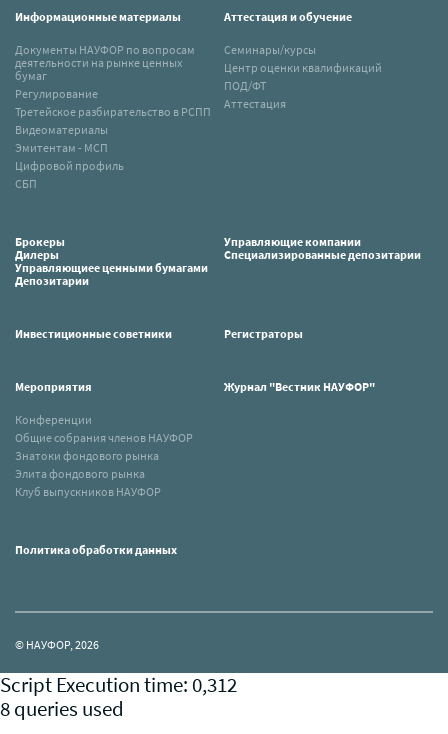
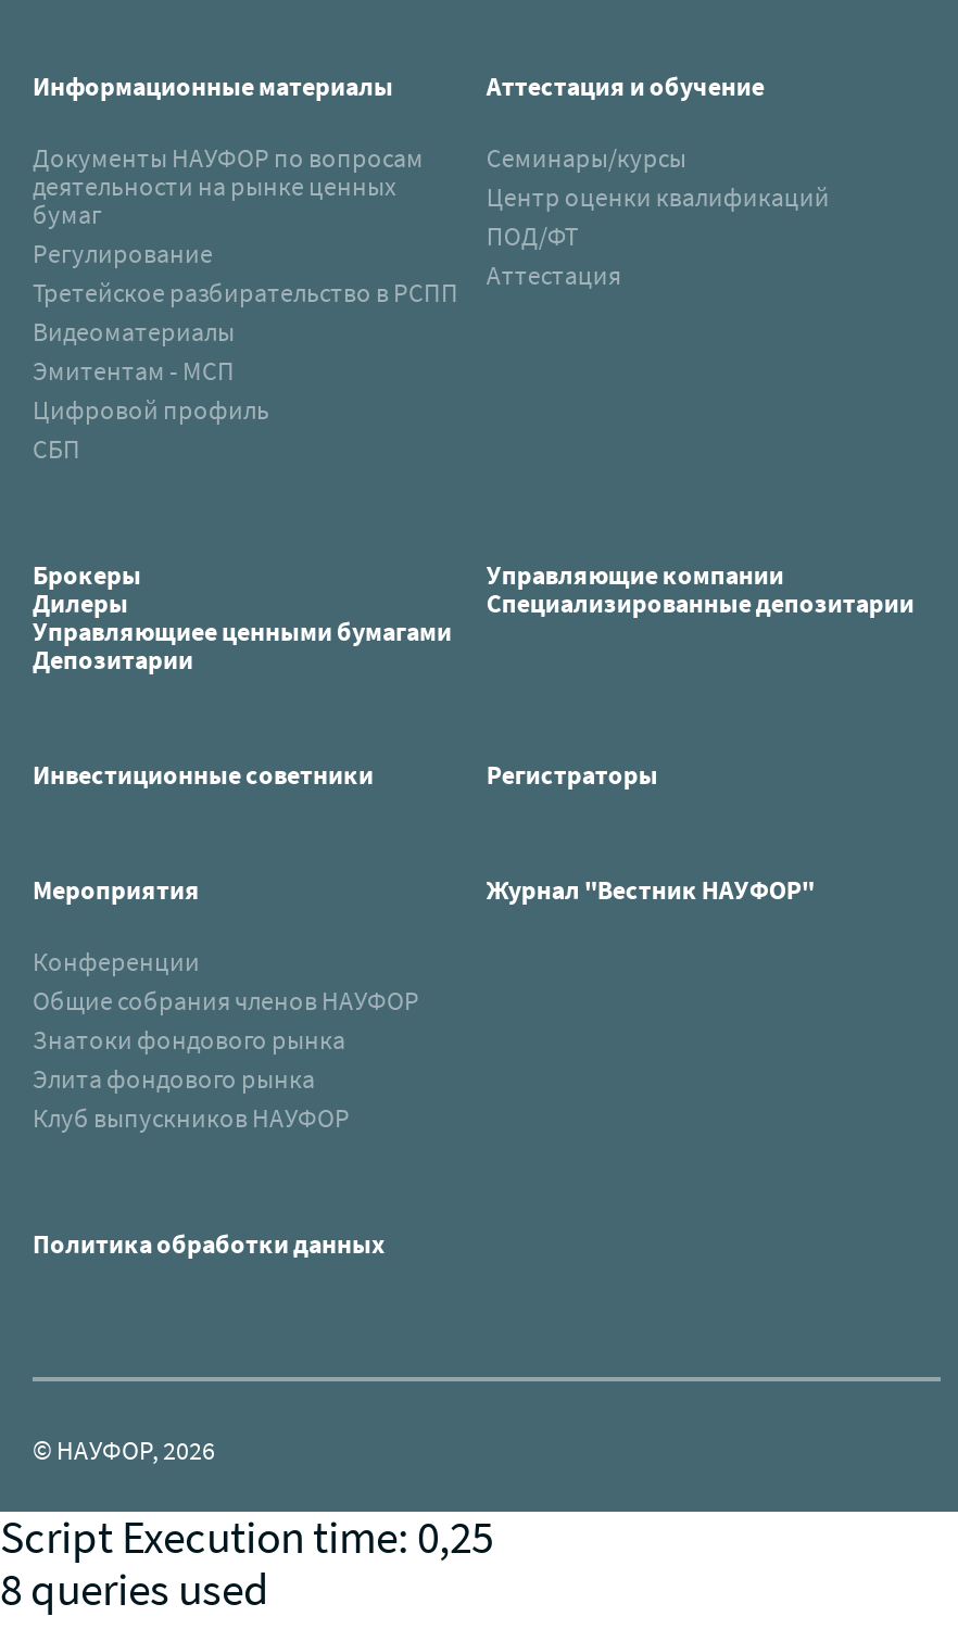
[0,671,237,698] Script Execution time: 0,312 -> [0,1507,493,1566] Script Execution time: 0,25

